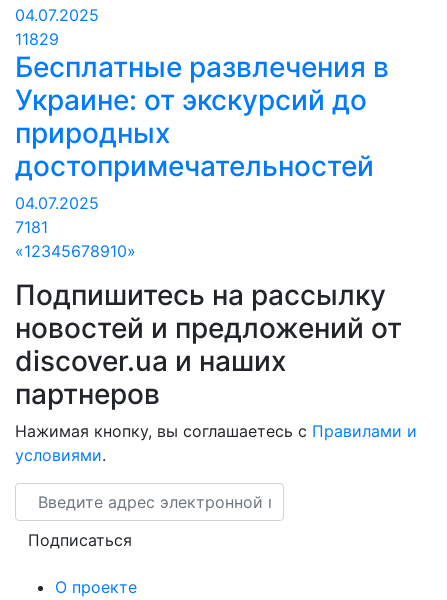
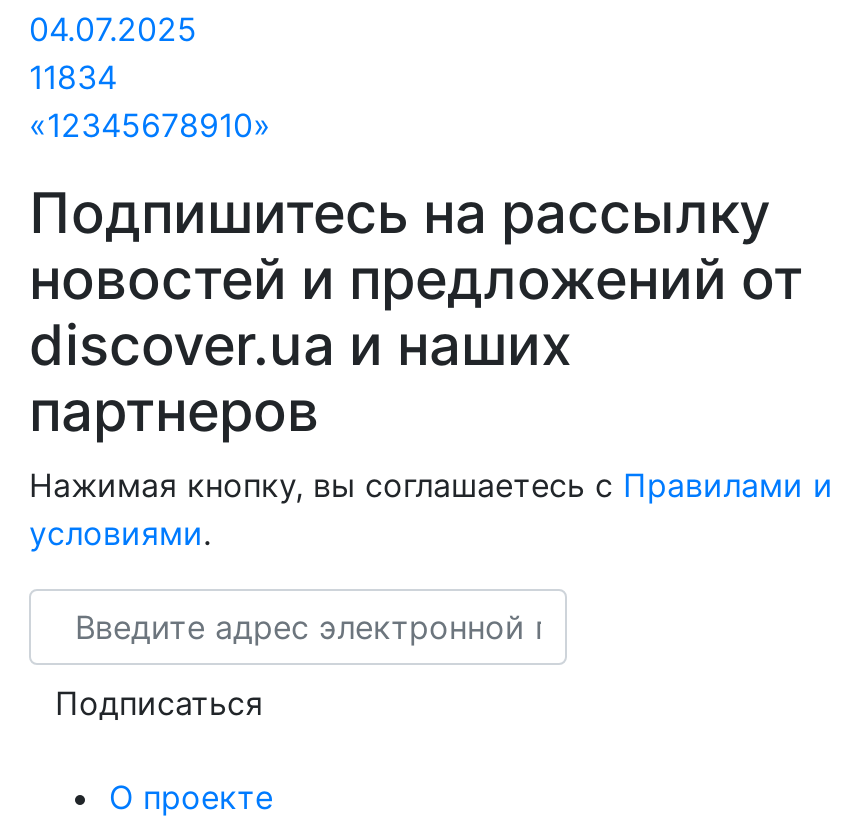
[15,29,389,237] 11829 | Бесплатные развлечения в | Украине: от экскурсий до | природных | достопримечательностей | 04.07.2025 | 7181 -> [29,58,117,98] 11834

